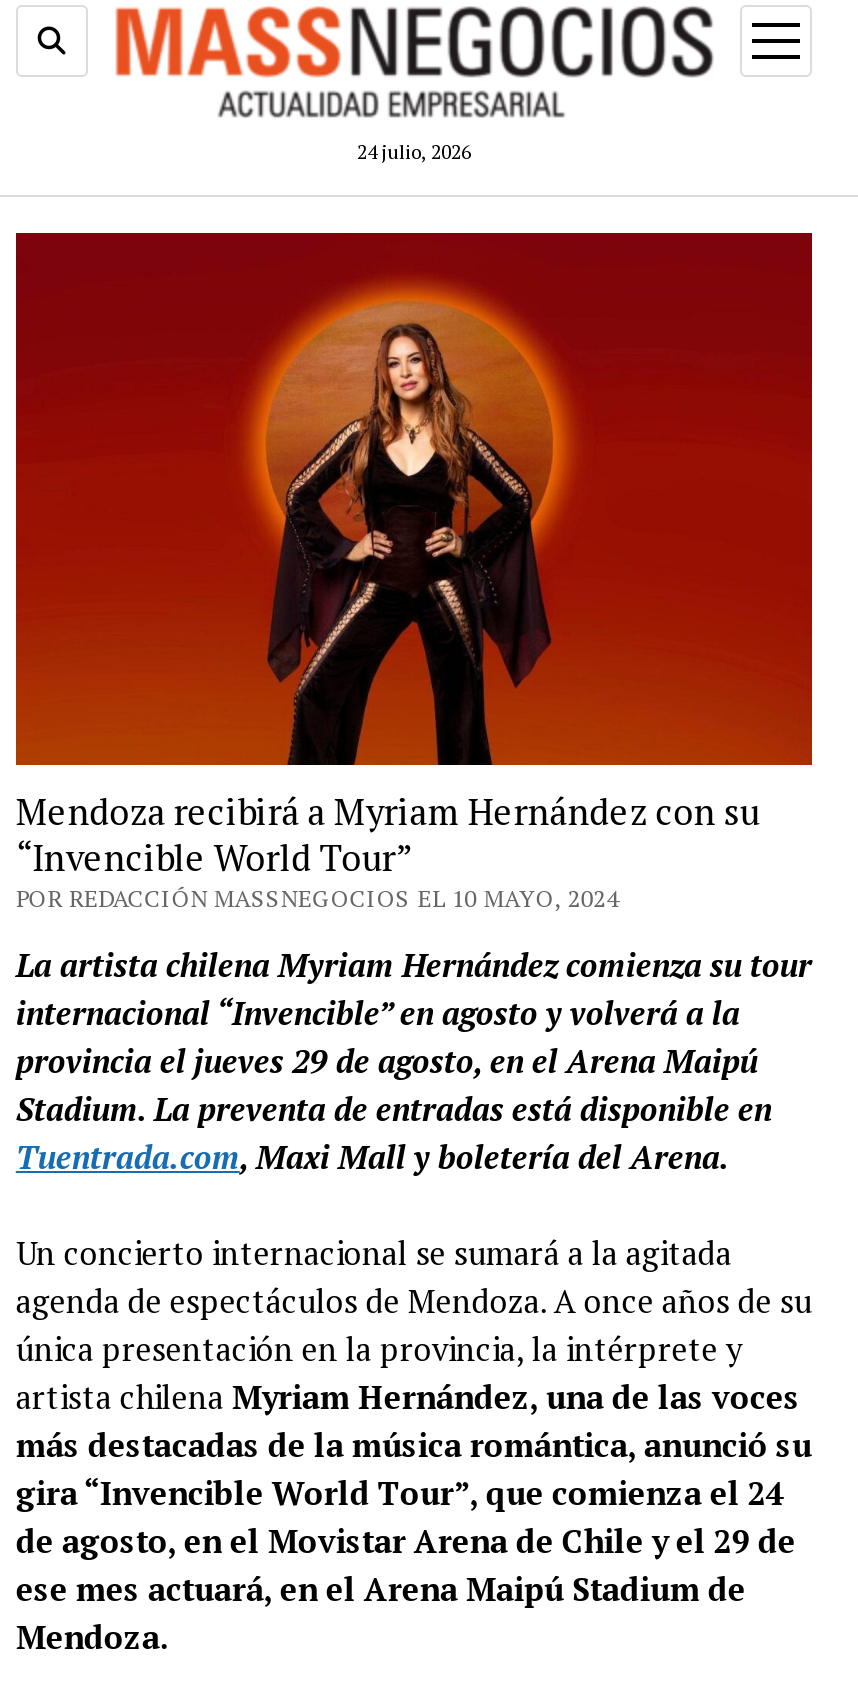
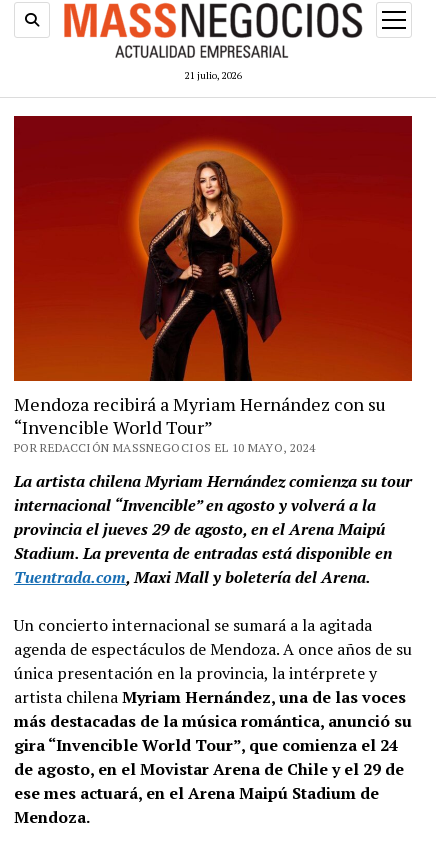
[357,139,471,165] 24 julio, 2026 -> [184,69,241,82] 21 julio, 2026

